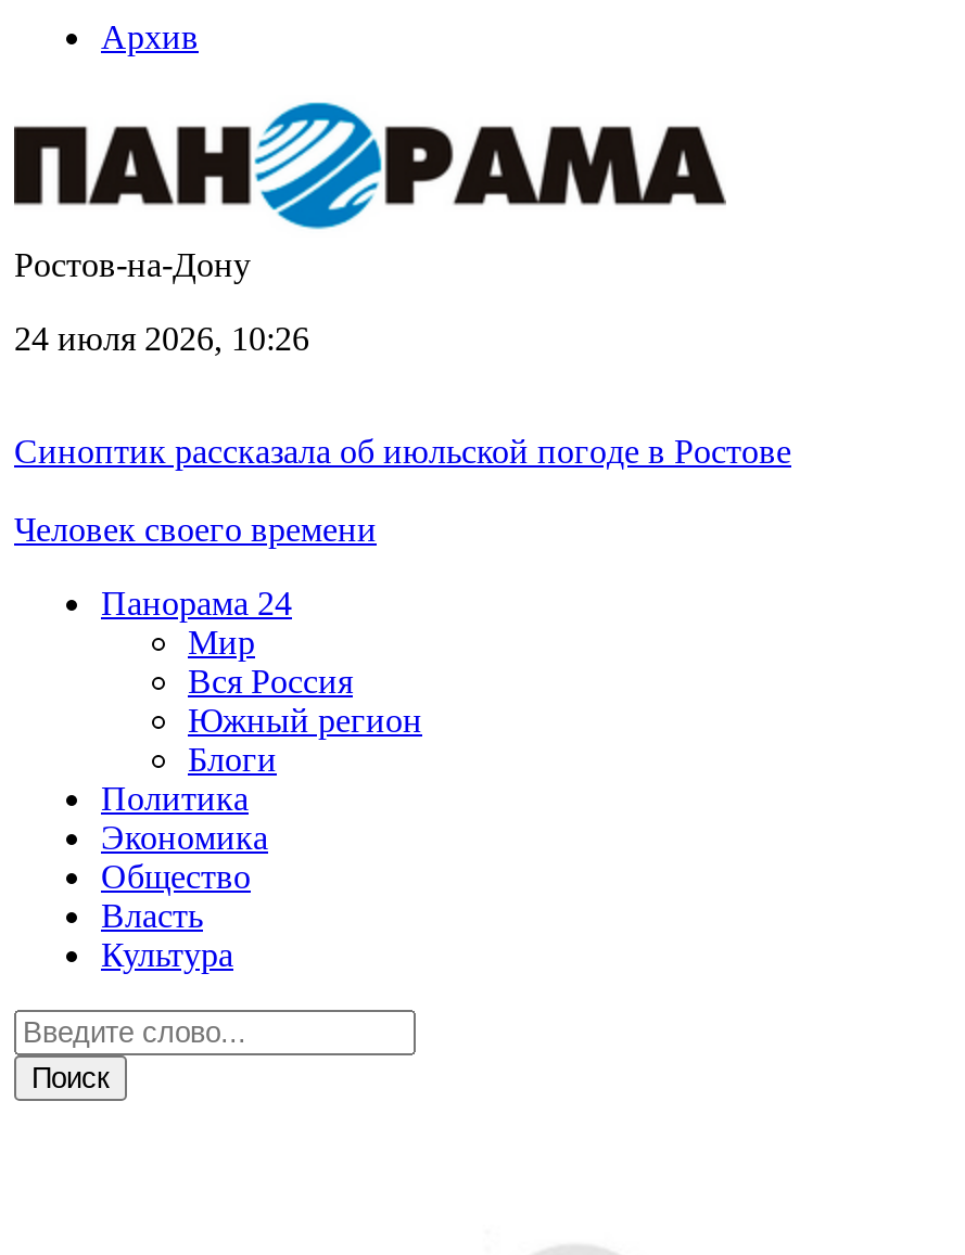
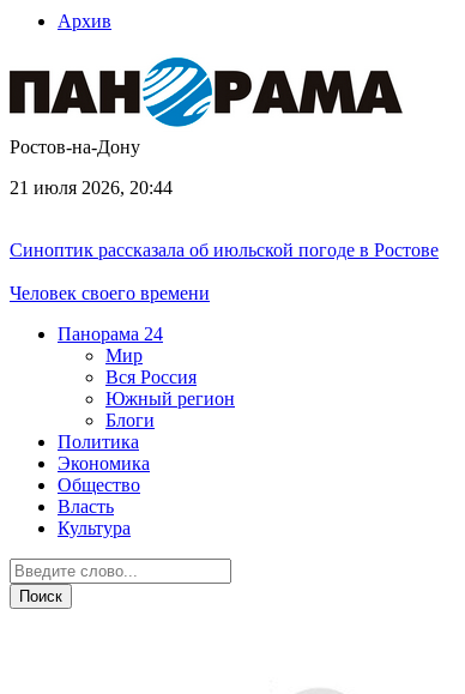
[14,321,309,358] 24 июля 2026, 10:26 -> [10,178,173,198] 21 июля 2026, 20:44

